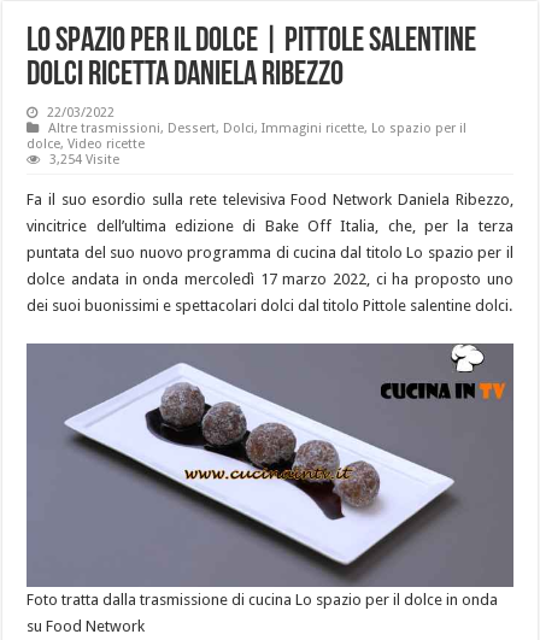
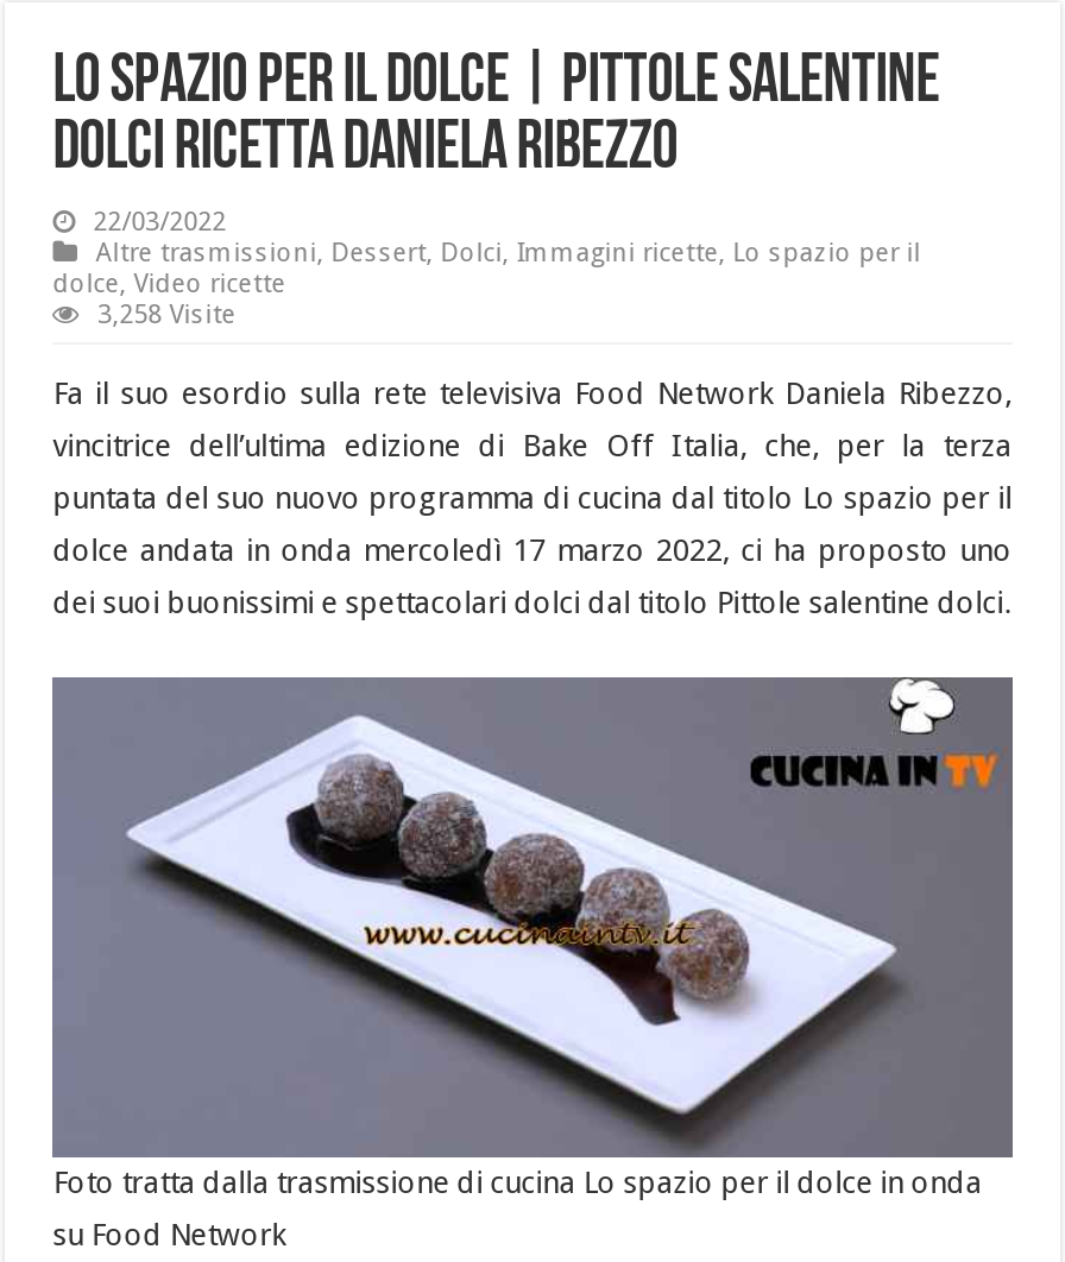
[50,152,120,167] 3,254 Visite -> [98,299,236,330] 3,258 Visite

